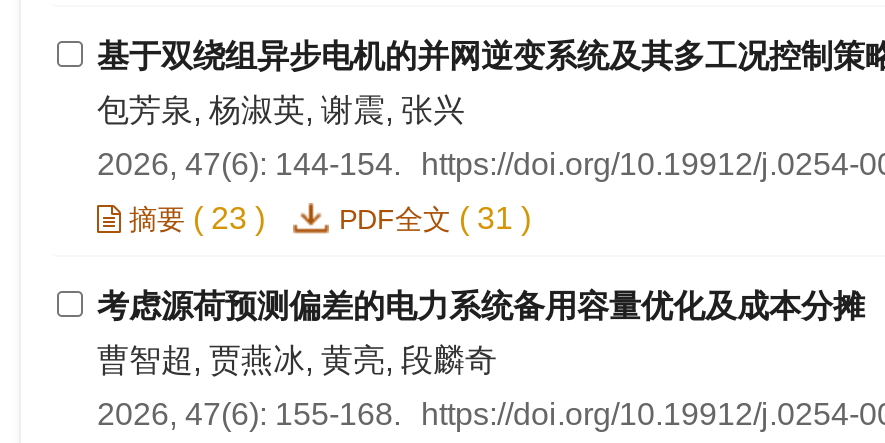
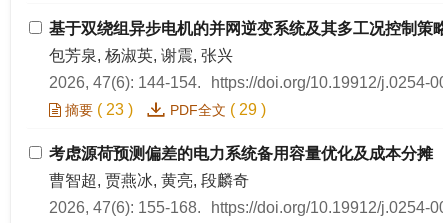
[121,201,531,235] 摘要(23) PDF全文(31) -> [61,101,266,118] 摘要(23) PDF全文(29)

